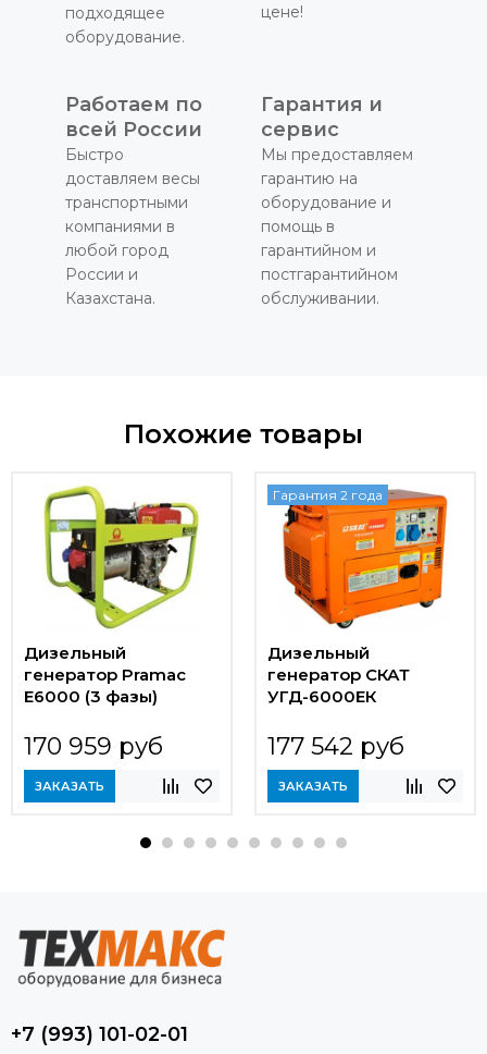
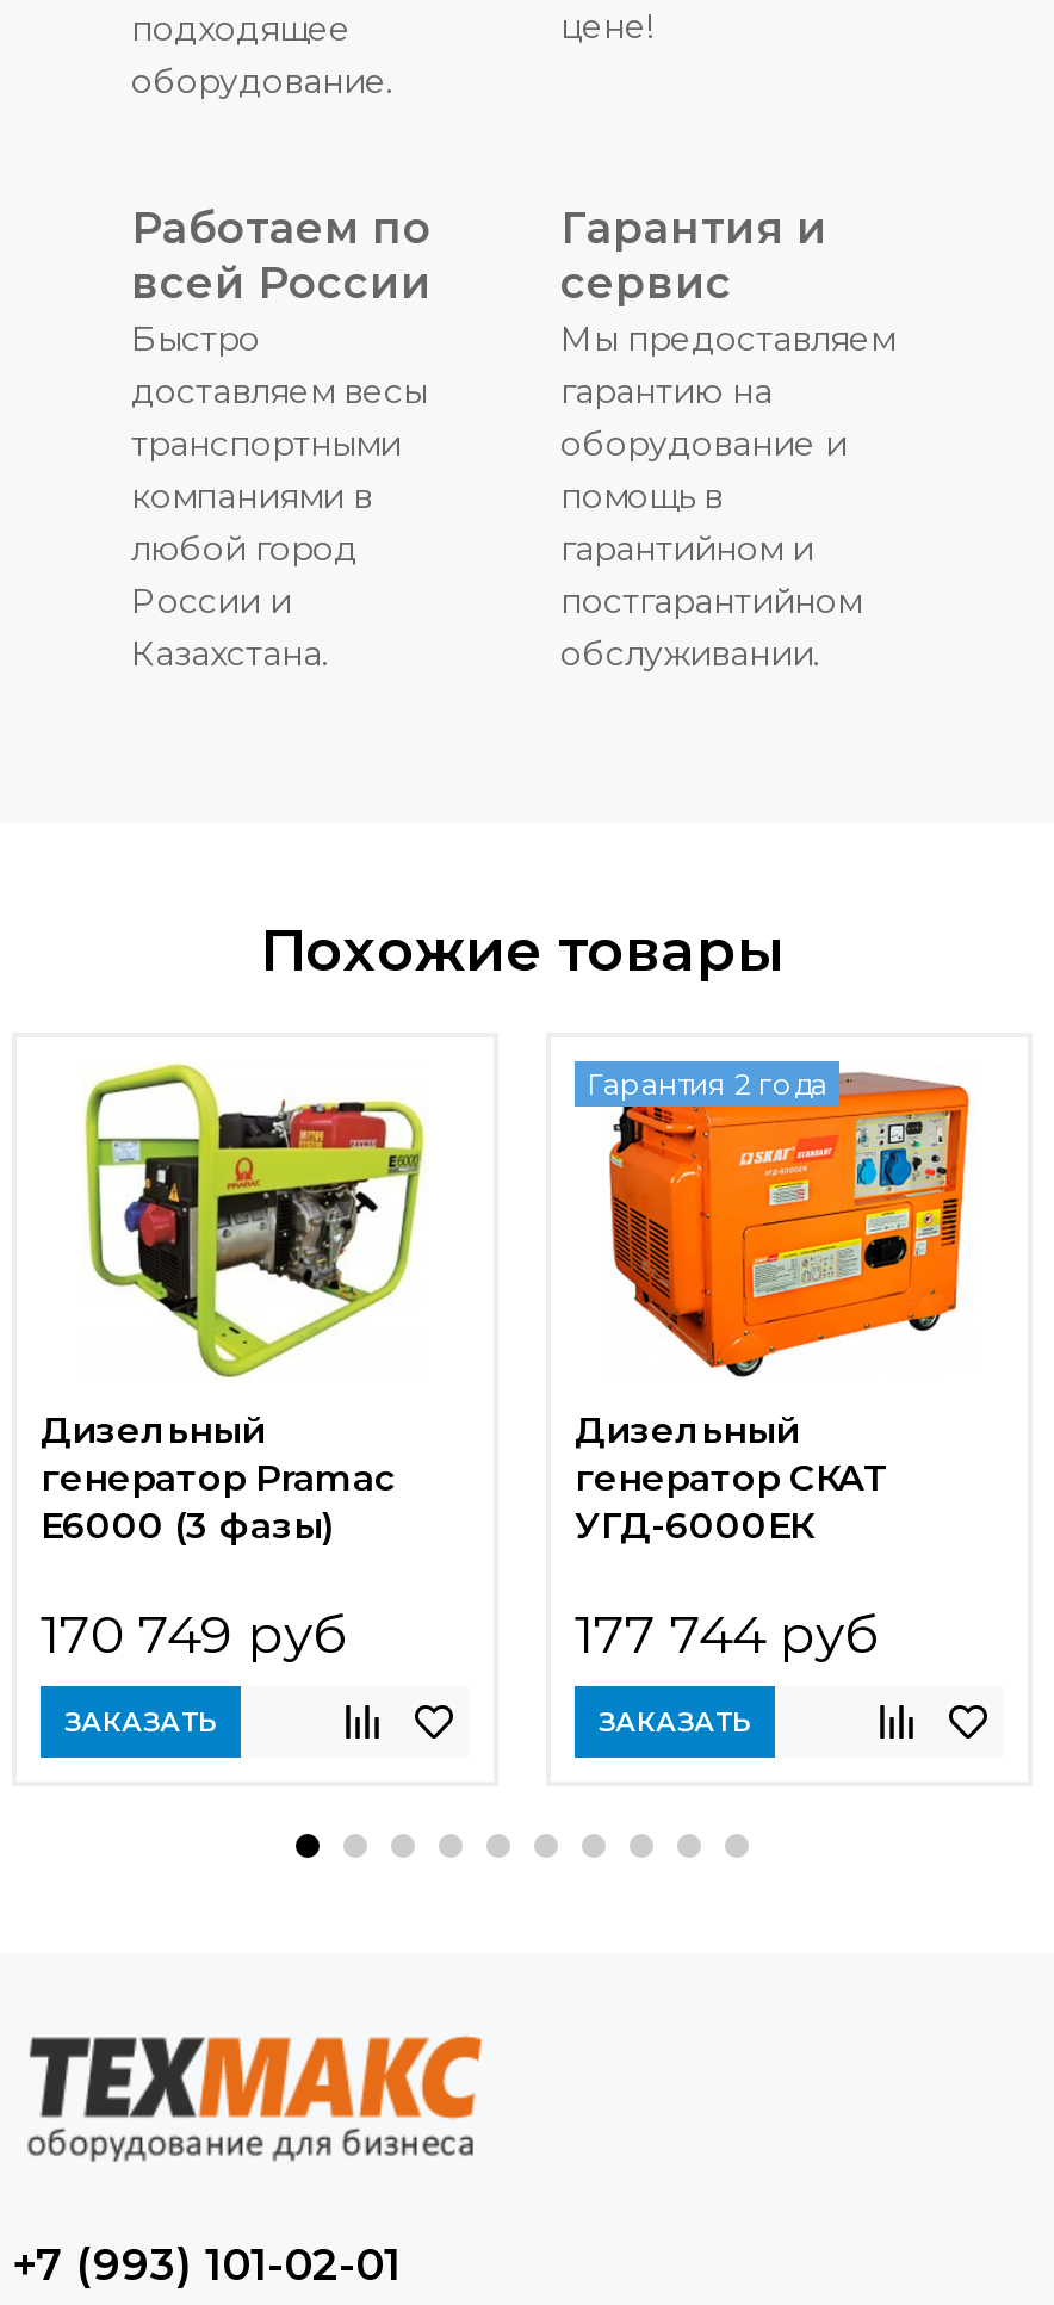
[24,731,163,761] 170 959 руб -> [41,1602,346,1667] 170 749 руб
[267,731,404,761] 177 542 руб -> [575,1602,878,1667] 177 744 руб

